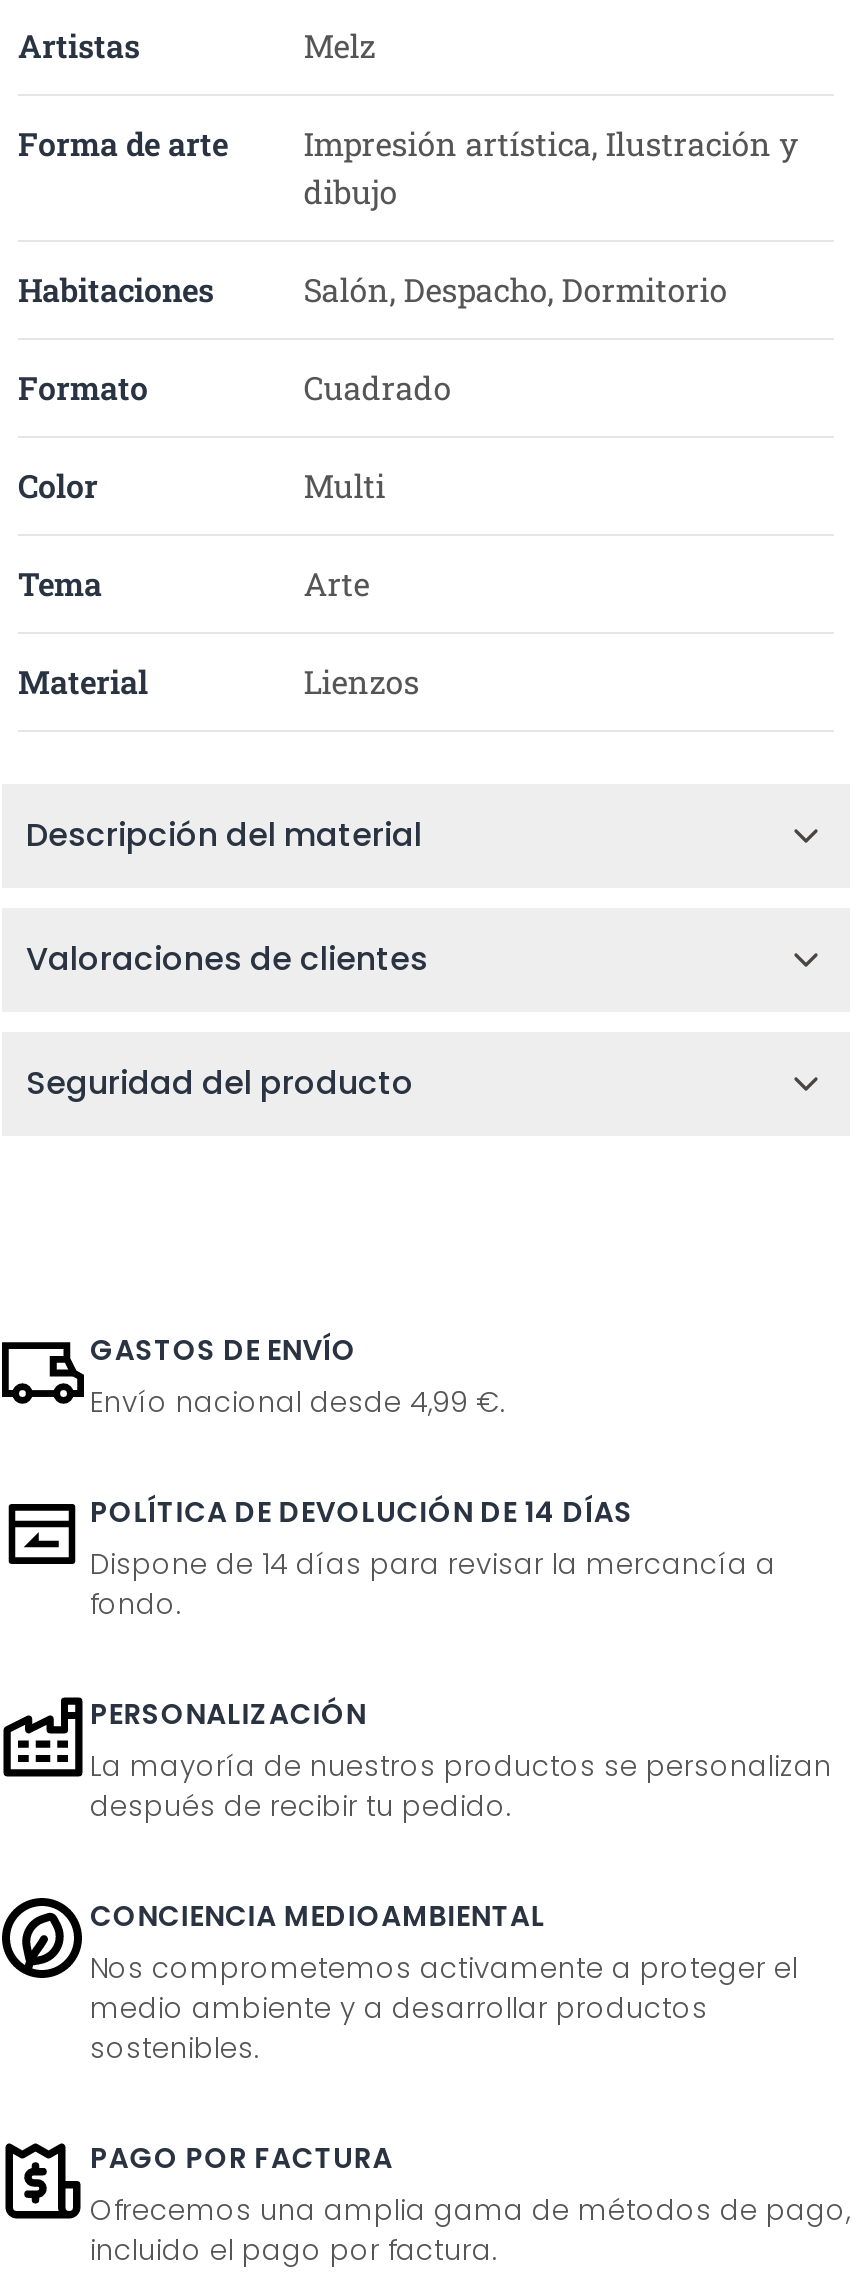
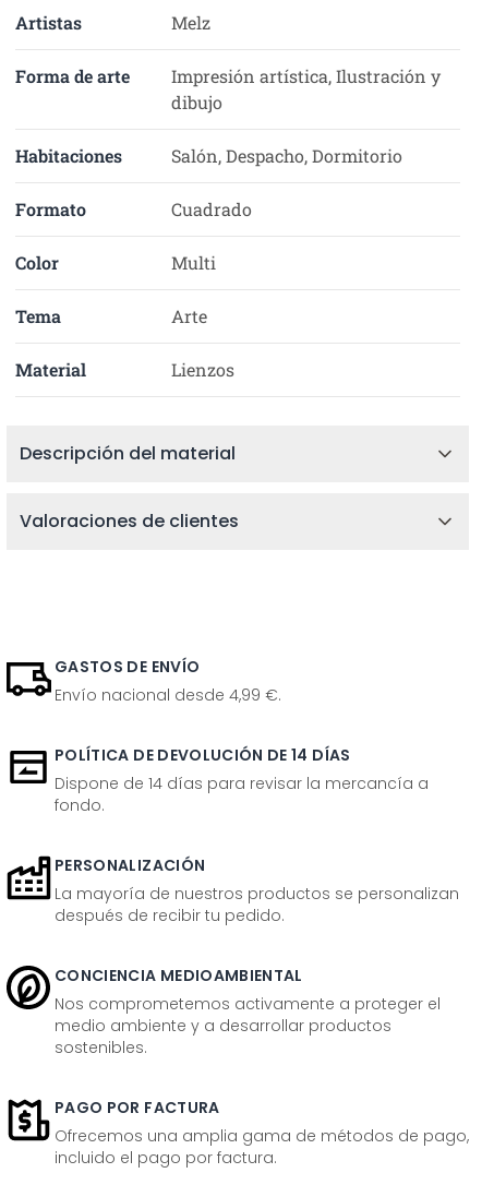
[26,1060,414,1106] Seguridad del producto -> none

